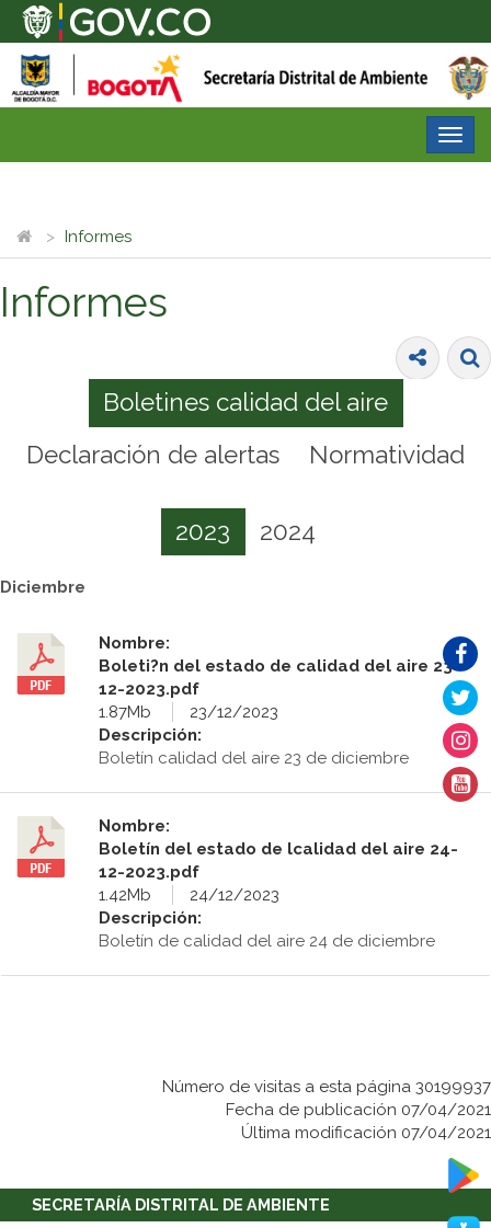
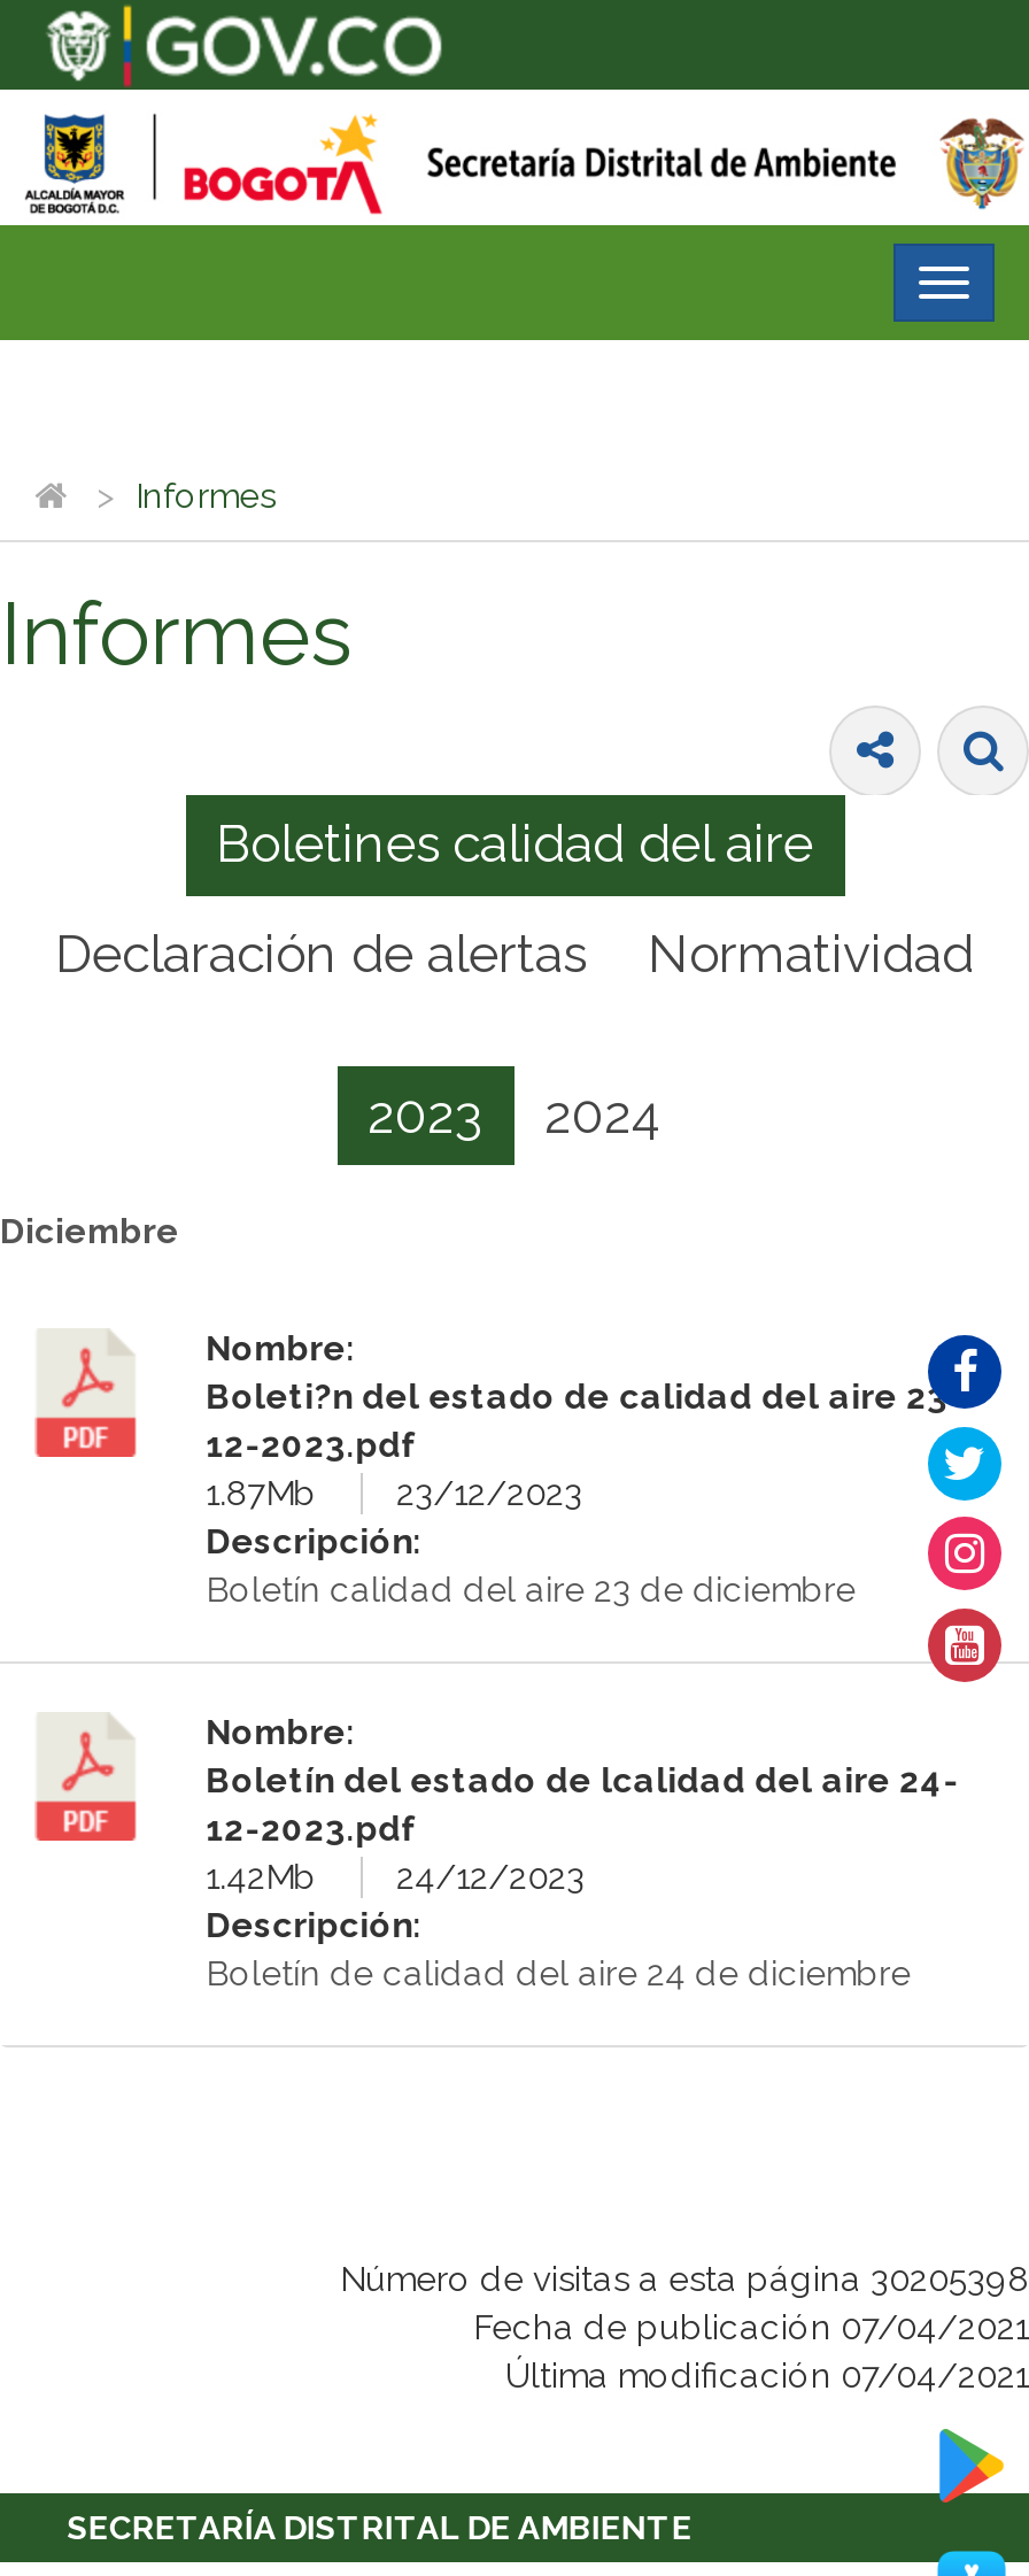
[162,1077,491,1097] Número de visitas a esta página 30199937 -> [340,2260,1029,2301] Número de visitas a esta página 30205398

